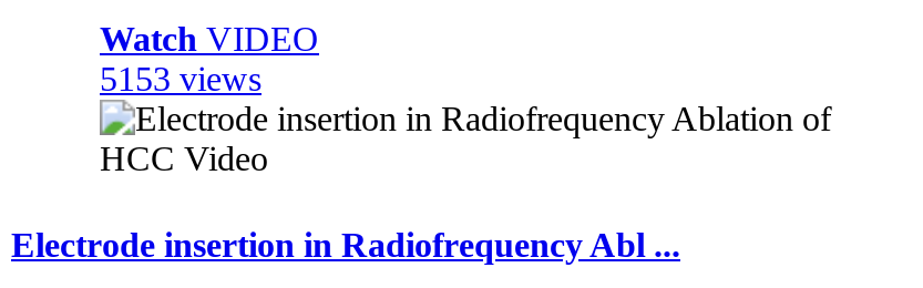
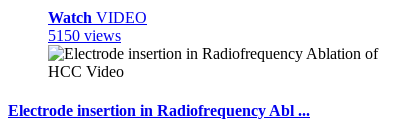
[100,59,261,97] 5153 views -> [48,27,121,44] 5150 views

